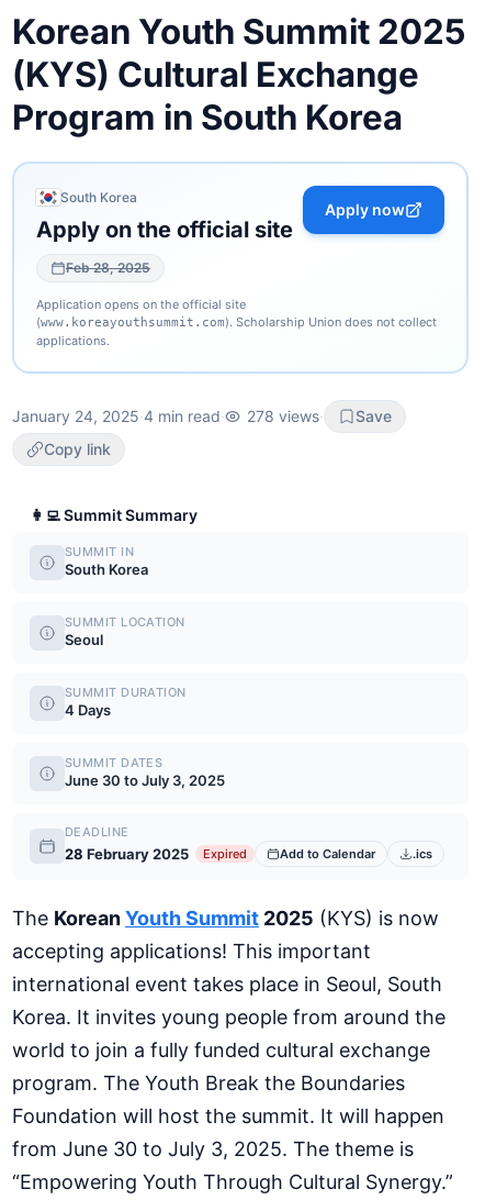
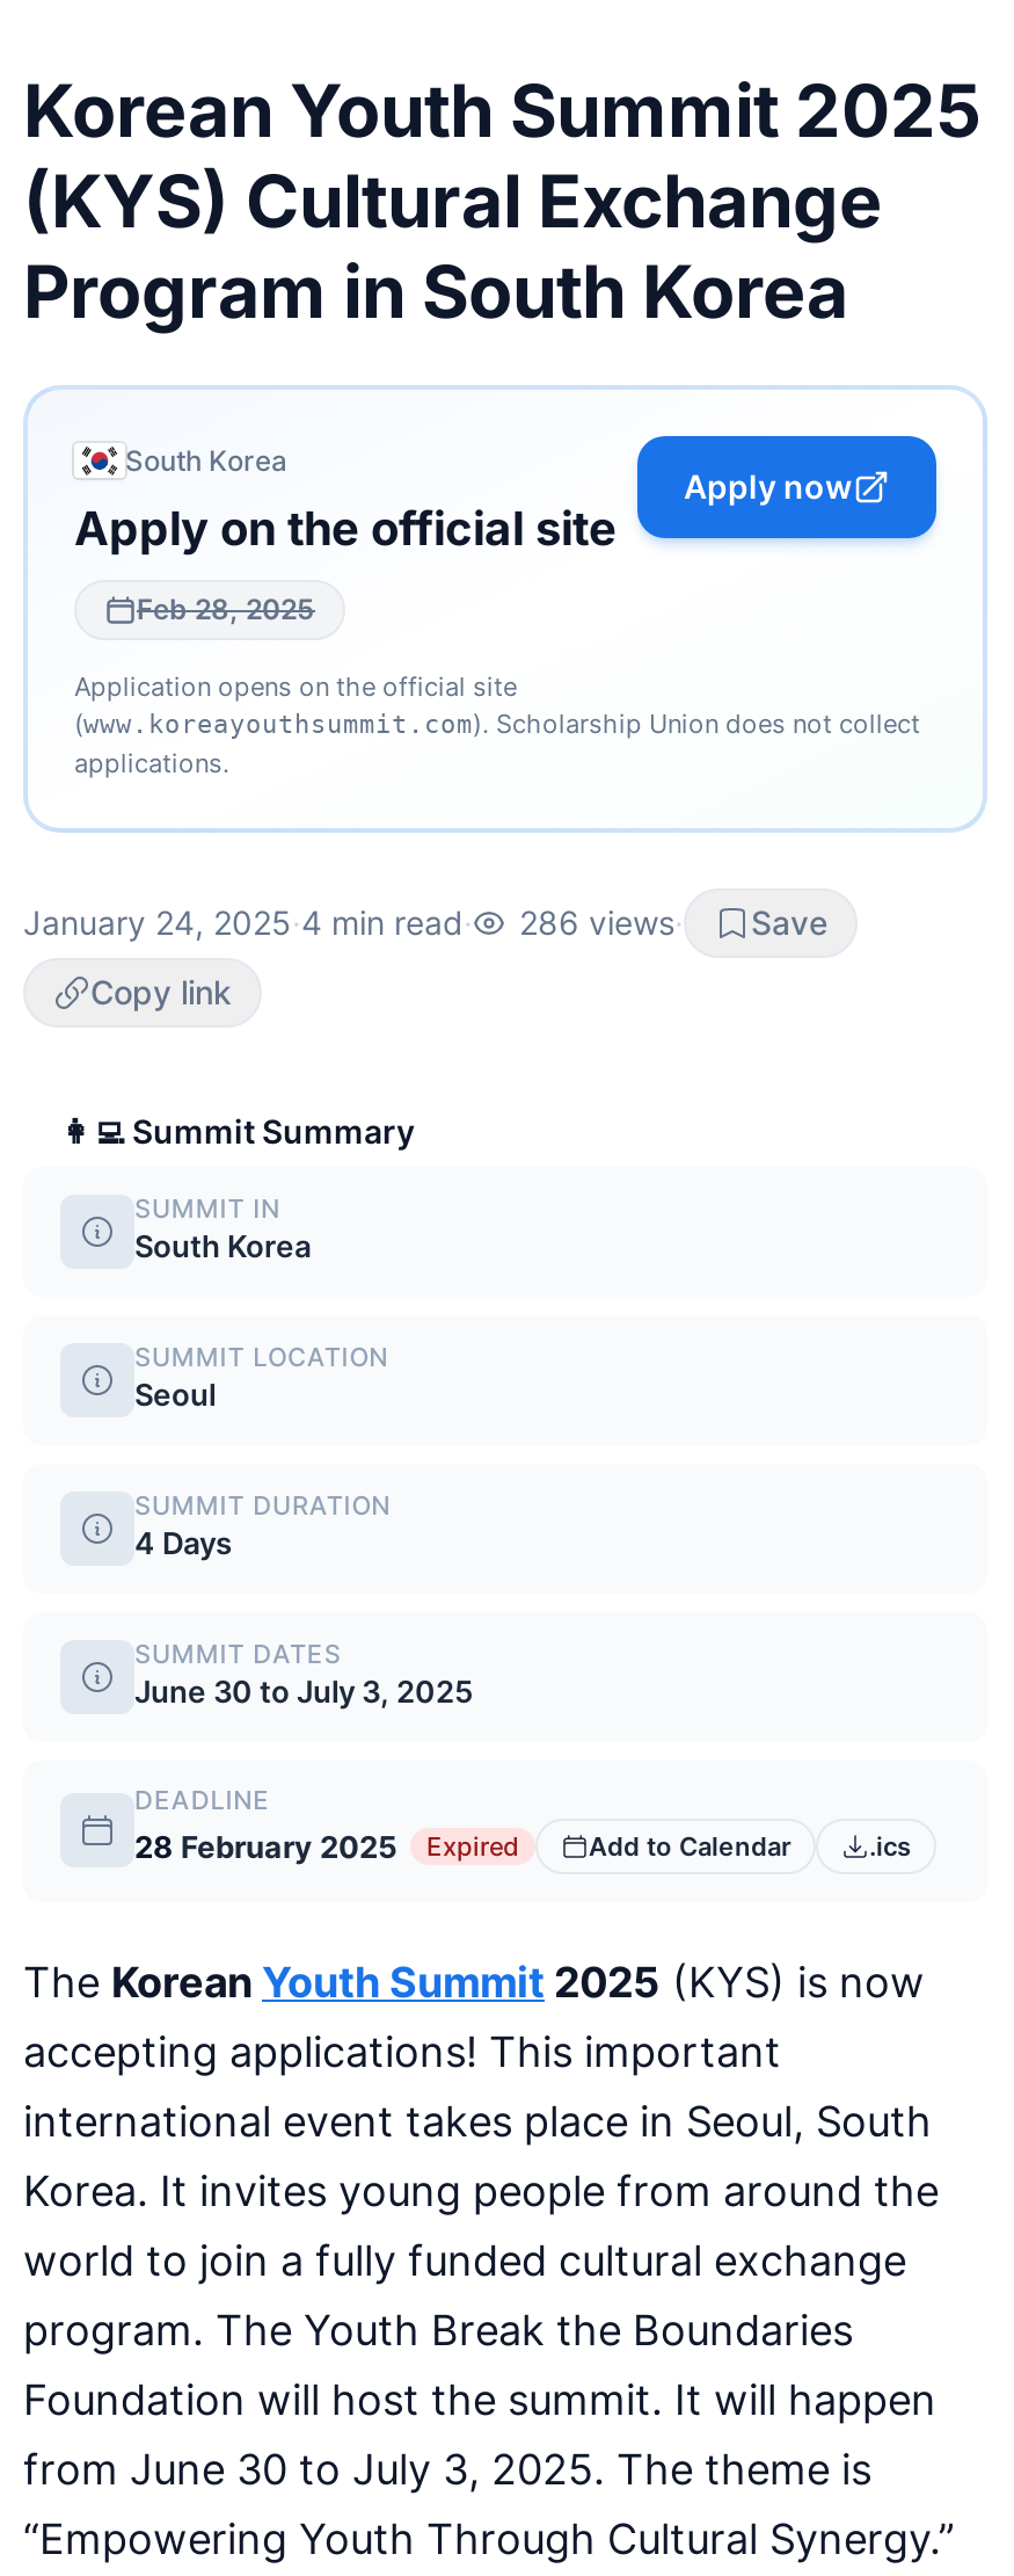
[12,406,392,425] January 24, 2025 · 4 min read · 278 views · Save -> [23,902,827,941] January 24, 2025 · 4 min read · 286 views · Save

